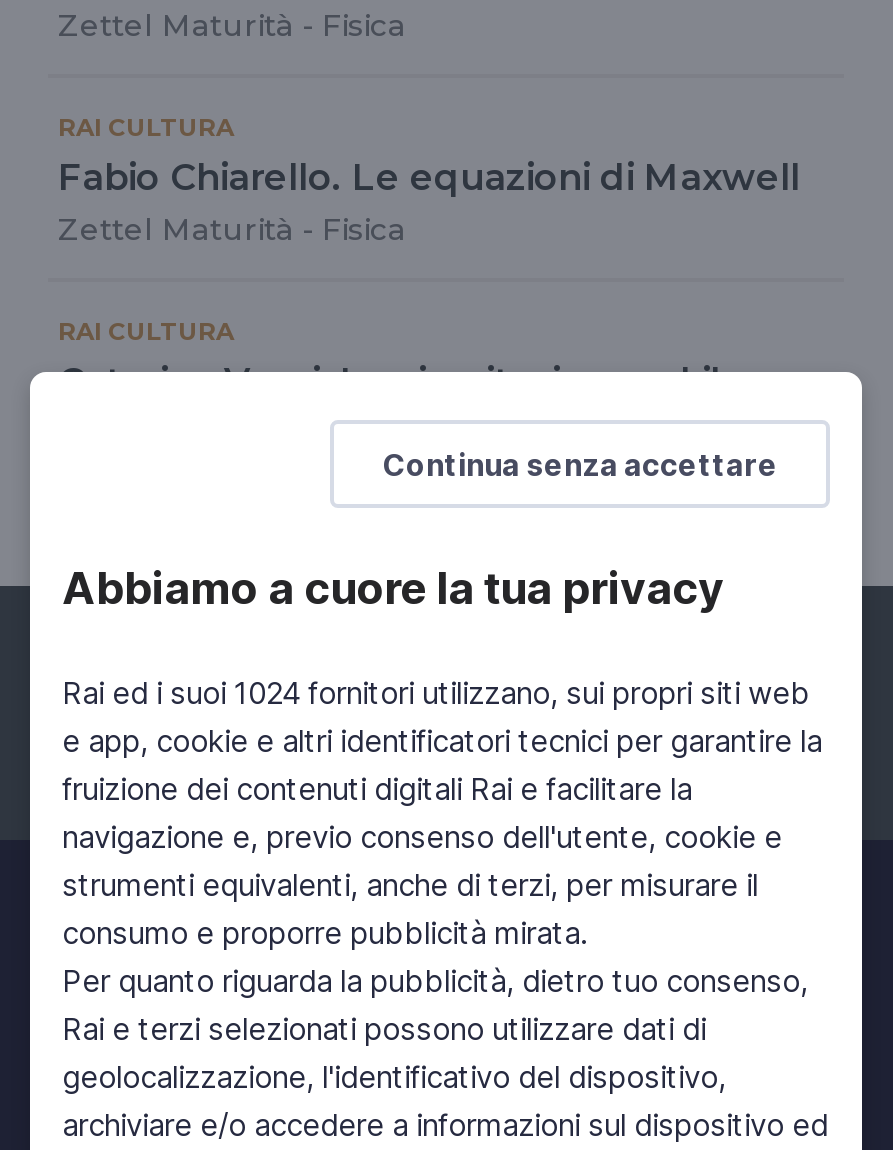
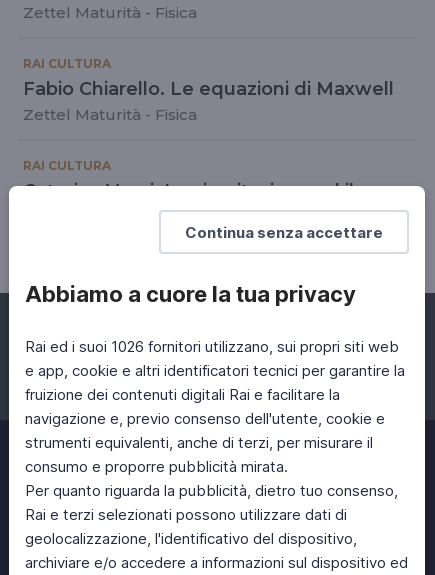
[62,674,810,712] Rai ed i suoi 1024 fornitori utilizzano, sui propri siti web -> [25,337,399,356] Rai ed i suoi 1026 fornitori utilizzano, sui propri siti web

